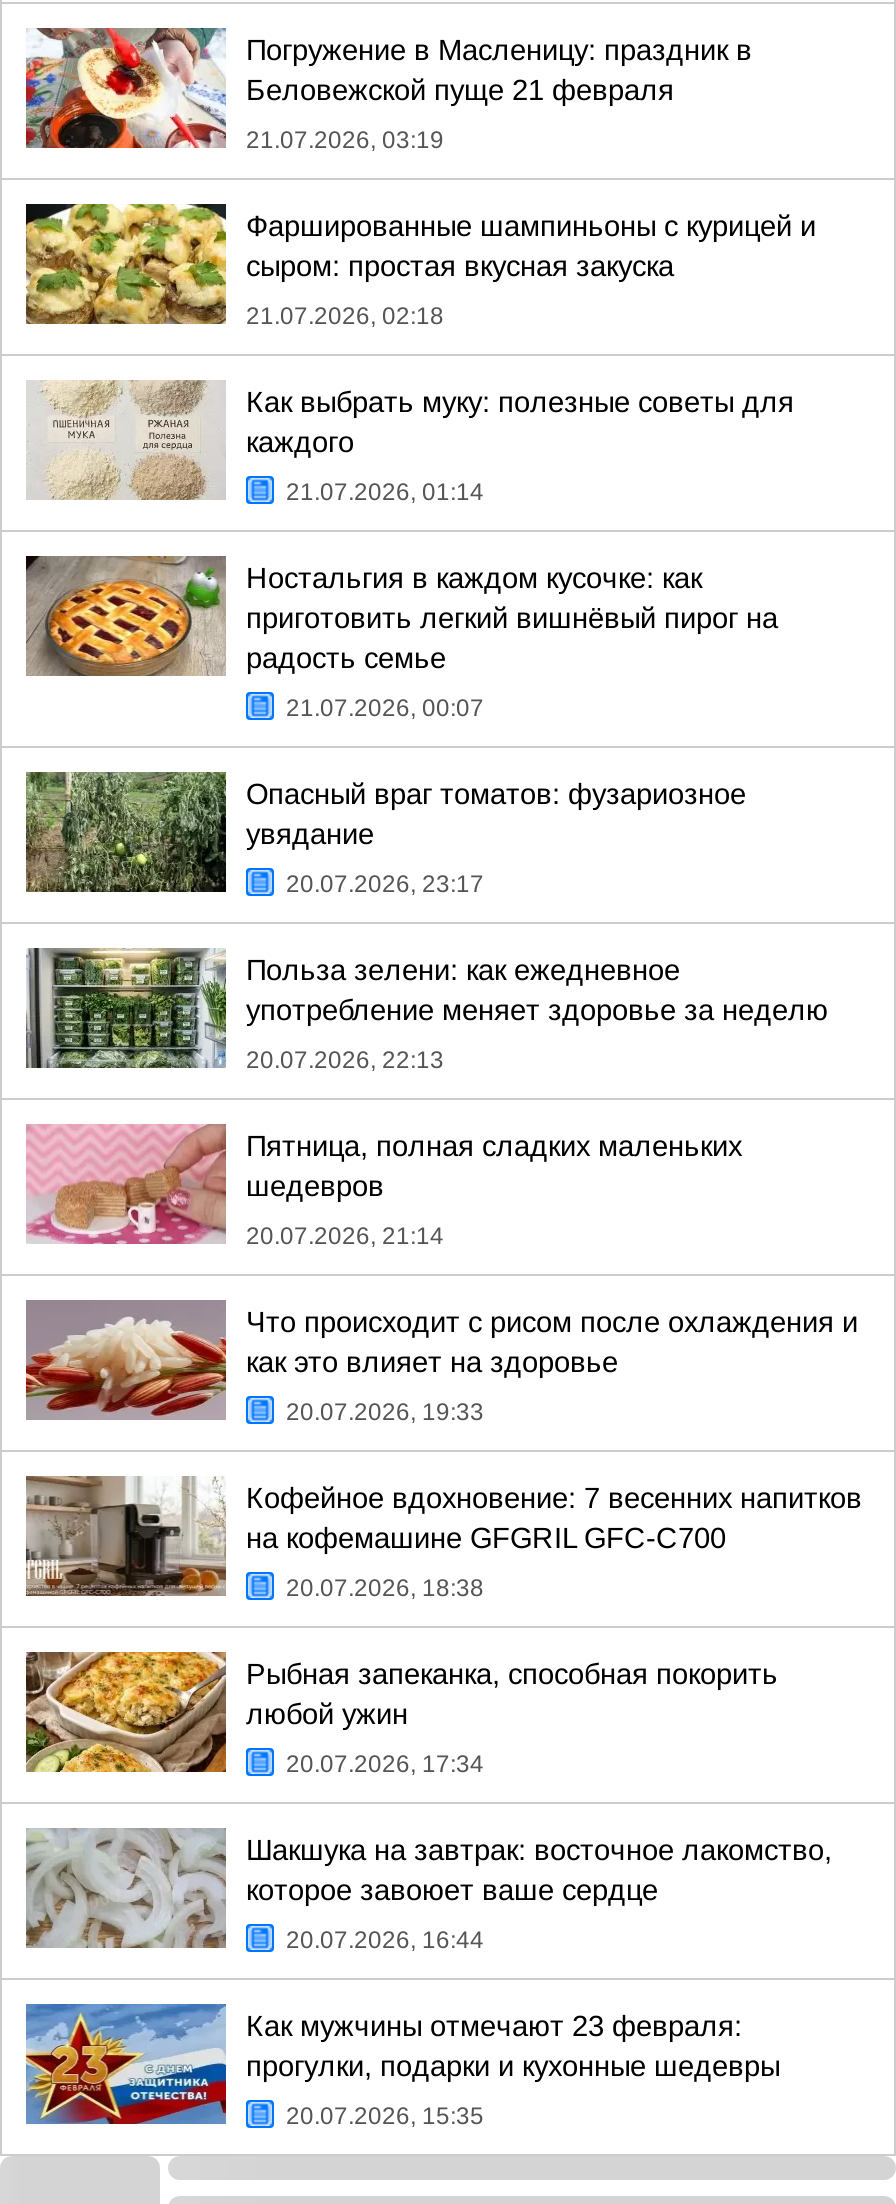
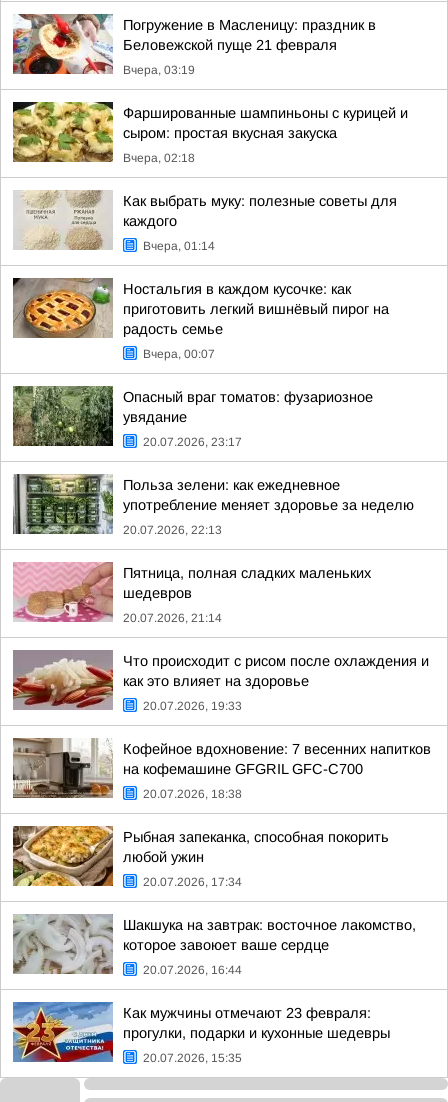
[246,126,444,154] 21.07.2026, 03:19 -> [123,63,195,77] Вчера, 03:19
[246,302,444,330] 21.07.2026, 02:18 -> [123,151,195,165] Вчера, 02:18
[286,478,484,506] 21.07.2026, 01:14 -> [143,239,215,253] Вчера, 01:14
[286,694,484,722] 21.07.2026, 00:07 -> [143,347,215,361] Вчера, 00:07

